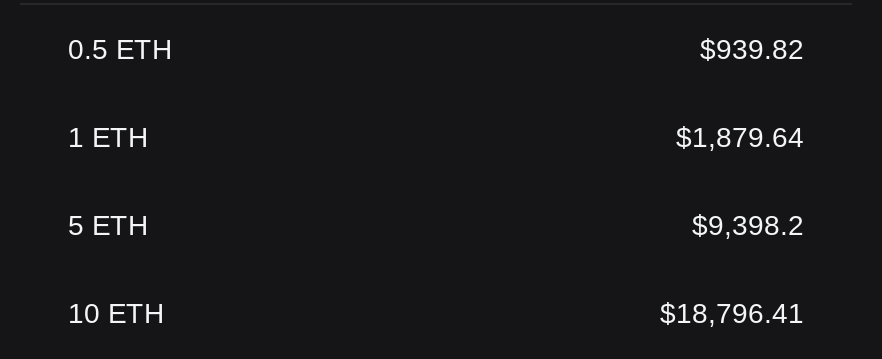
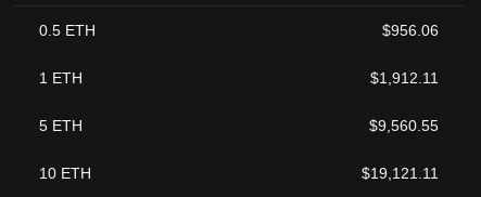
[700,33,804,65] $939.82 -> [382,22,439,39] $956.06
[676,121,804,153] $1,879.64 -> [370,69,439,87] $1,912.11
[692,209,804,241] $9,398.2 -> [369,117,439,134] $9,560.55
[660,297,804,329] $18,796.41 -> [362,165,439,182] $19,121.11

